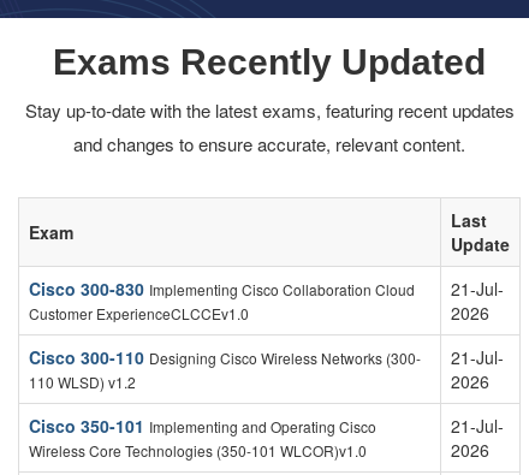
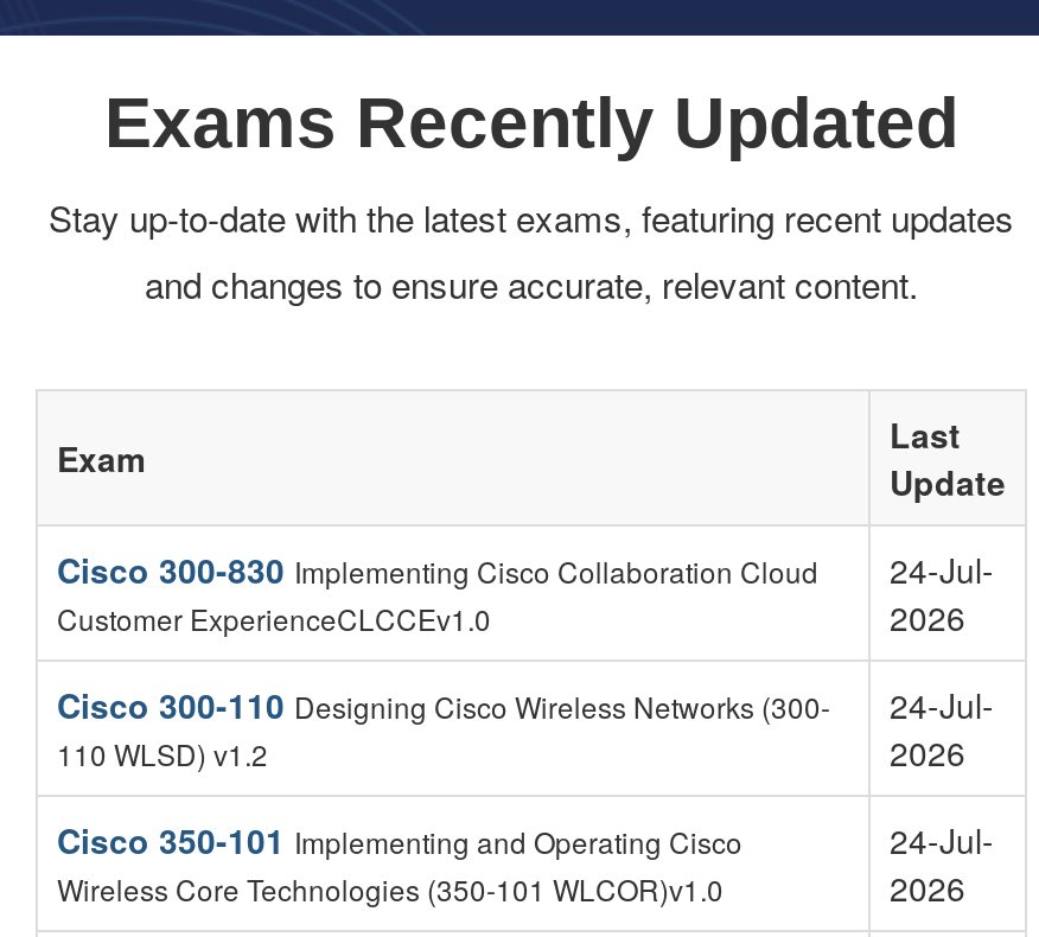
[29,277,504,301] Cisco 300-830 Implementing Cisco Collaboration Cloud 21-Jul- -> [57,546,994,593] Cisco 300-830 Implementing Cisco Collaboration Cloud 24-Jul-
[29,345,504,369] Cisco 300-110 Designing Cisco Wireless Networks (300- 21-Jul- -> [57,681,994,728] Cisco 300-110 Designing Cisco Wireless Networks (300- 24-Jul-
[451,414,504,438] 21-Jul- -> [890,816,994,863] 24-Jul-

